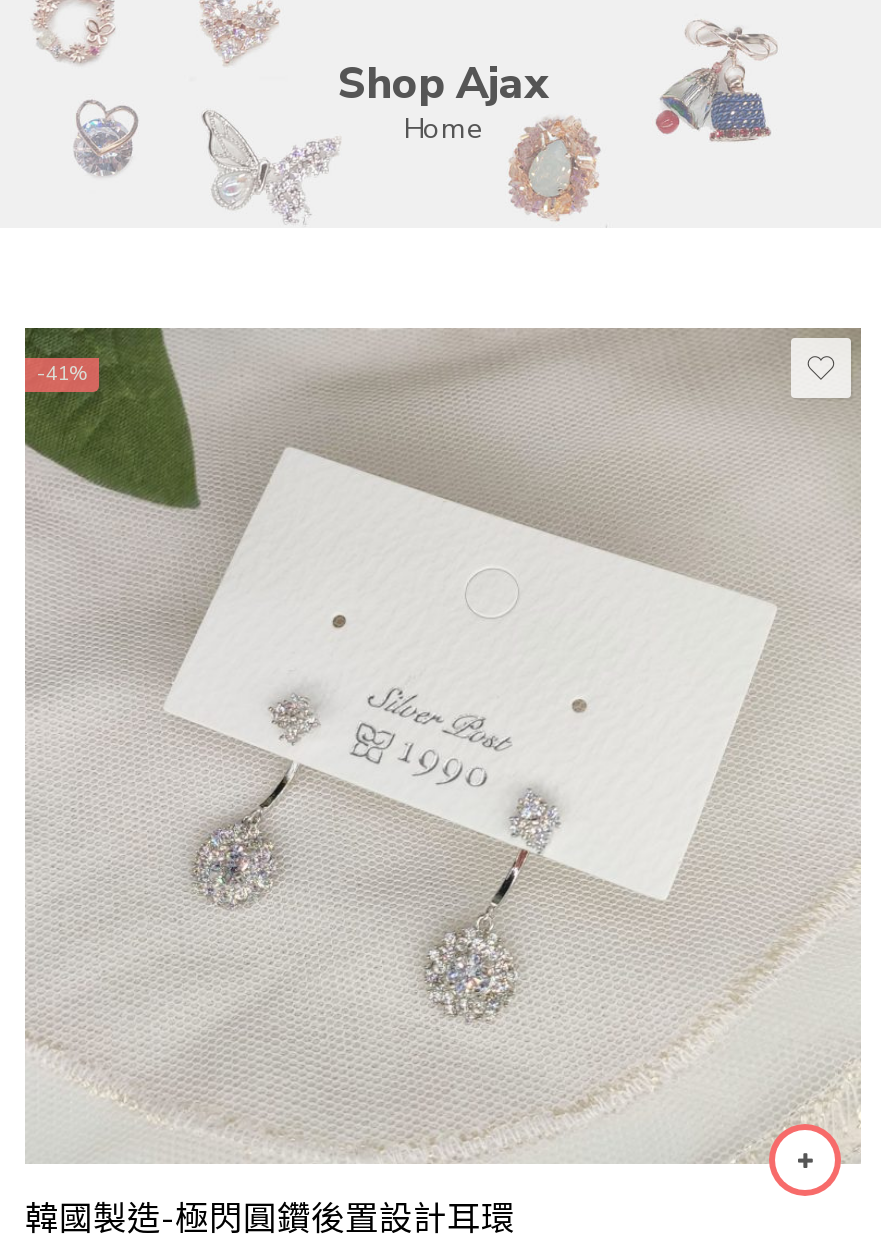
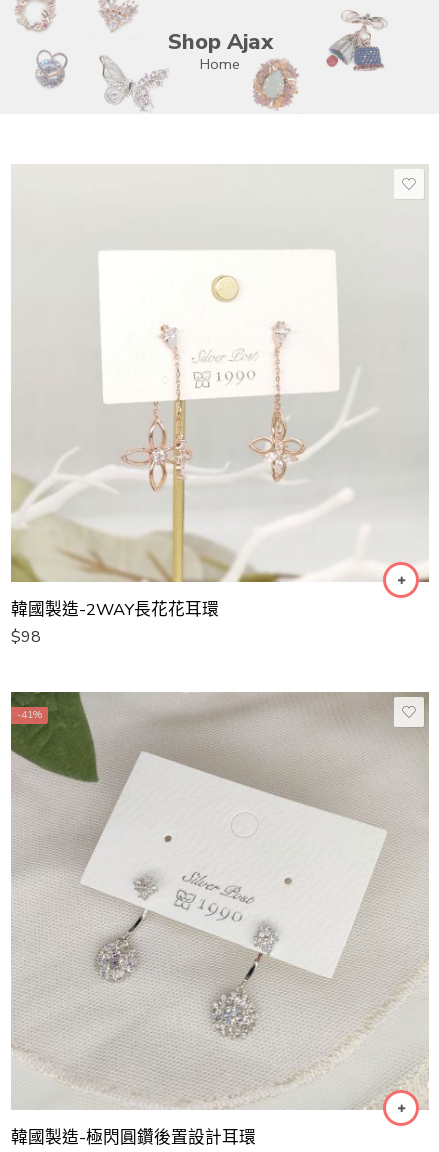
none -> [11,164,429,648] [image] | 韓國製造-2WAY長花花耳環 | $98

